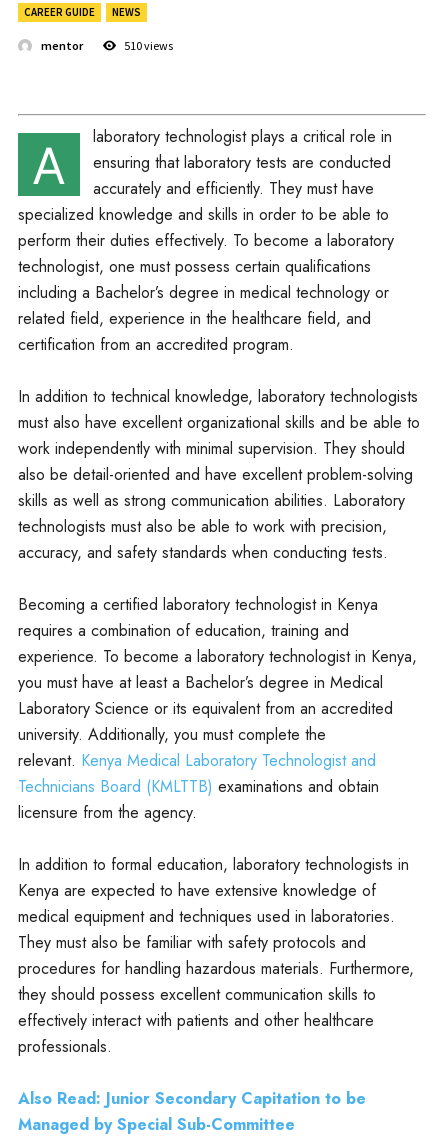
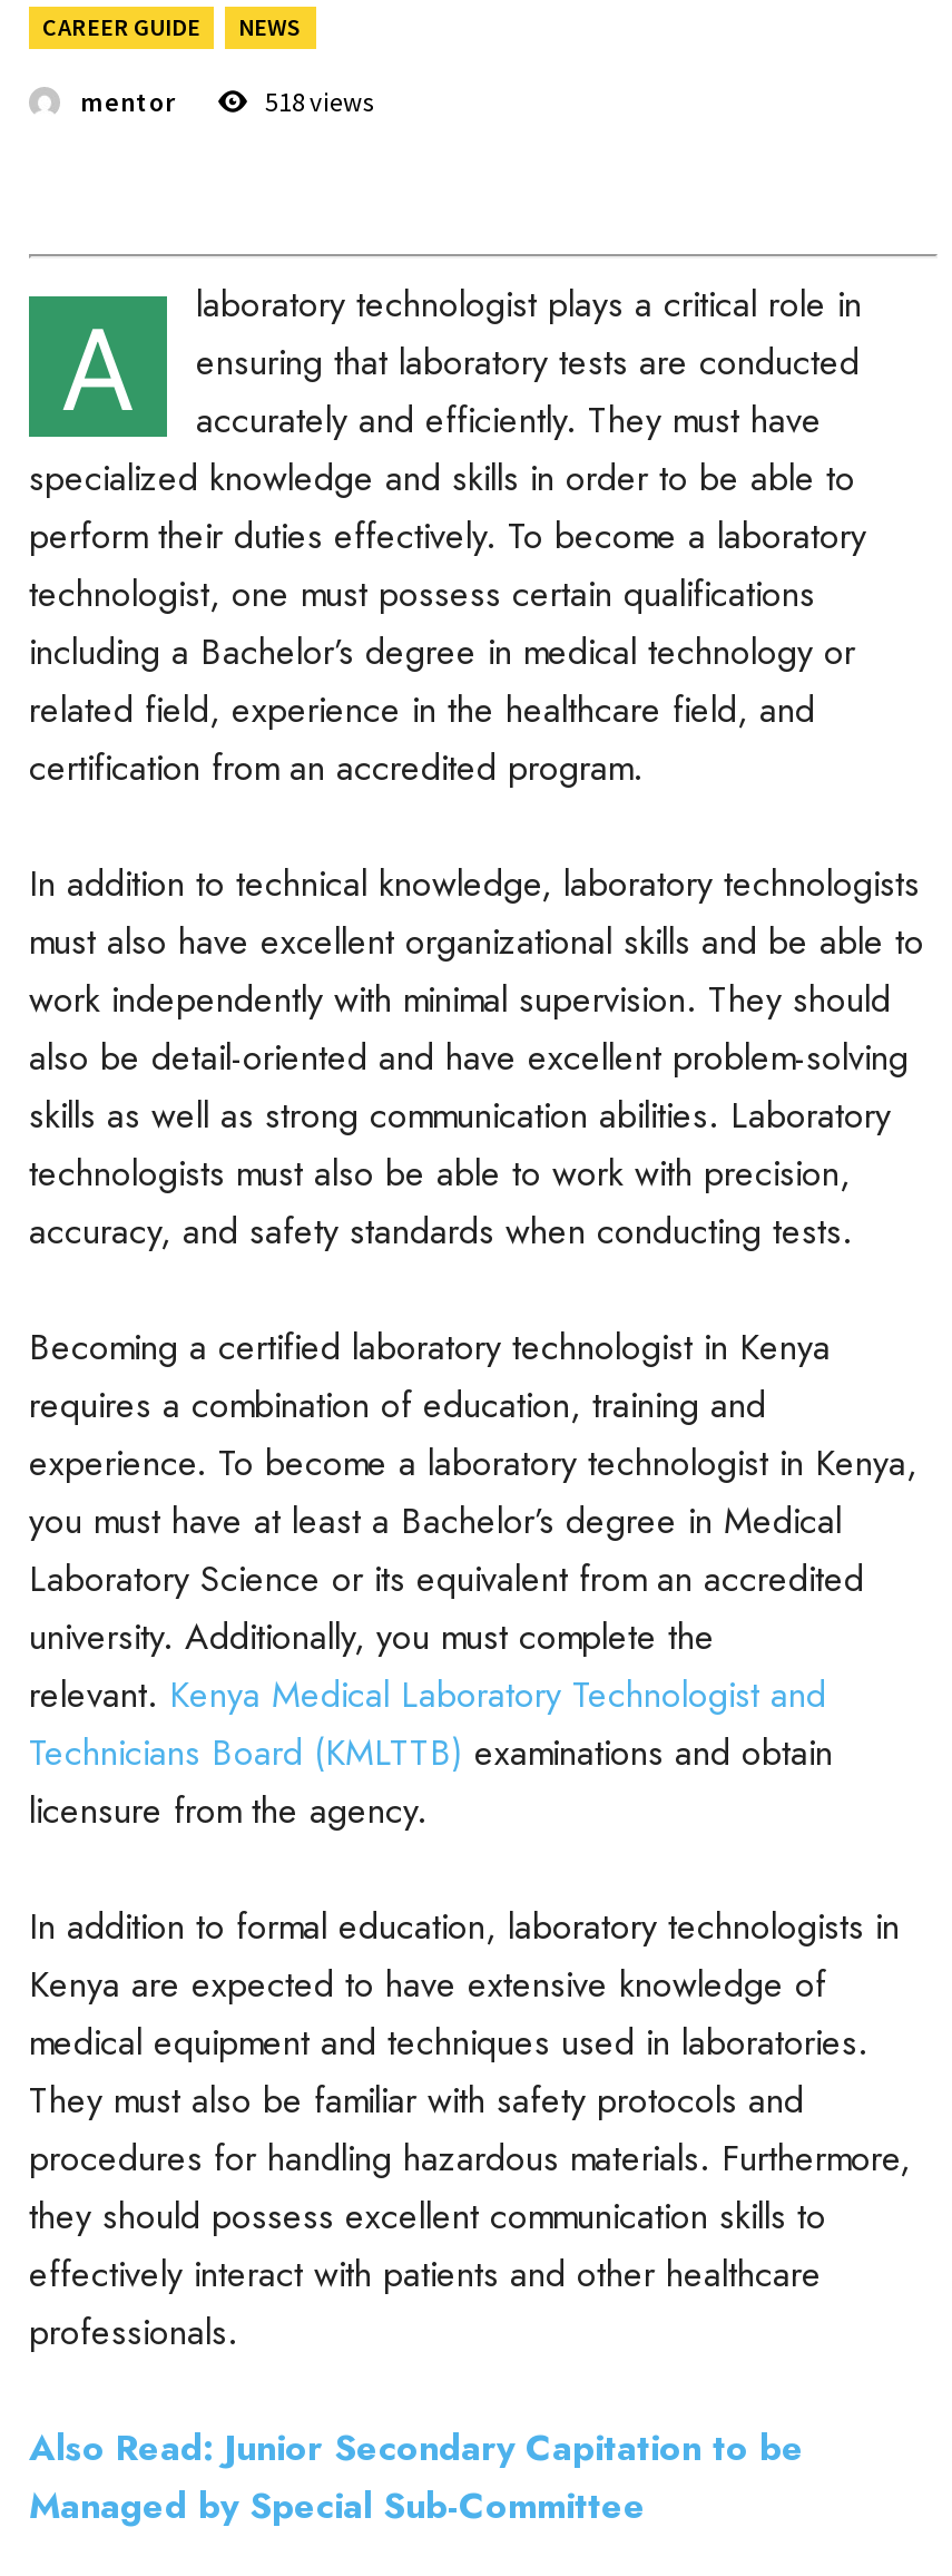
[124,38,173,53] 510 views -> [265,84,374,118] 518 views

